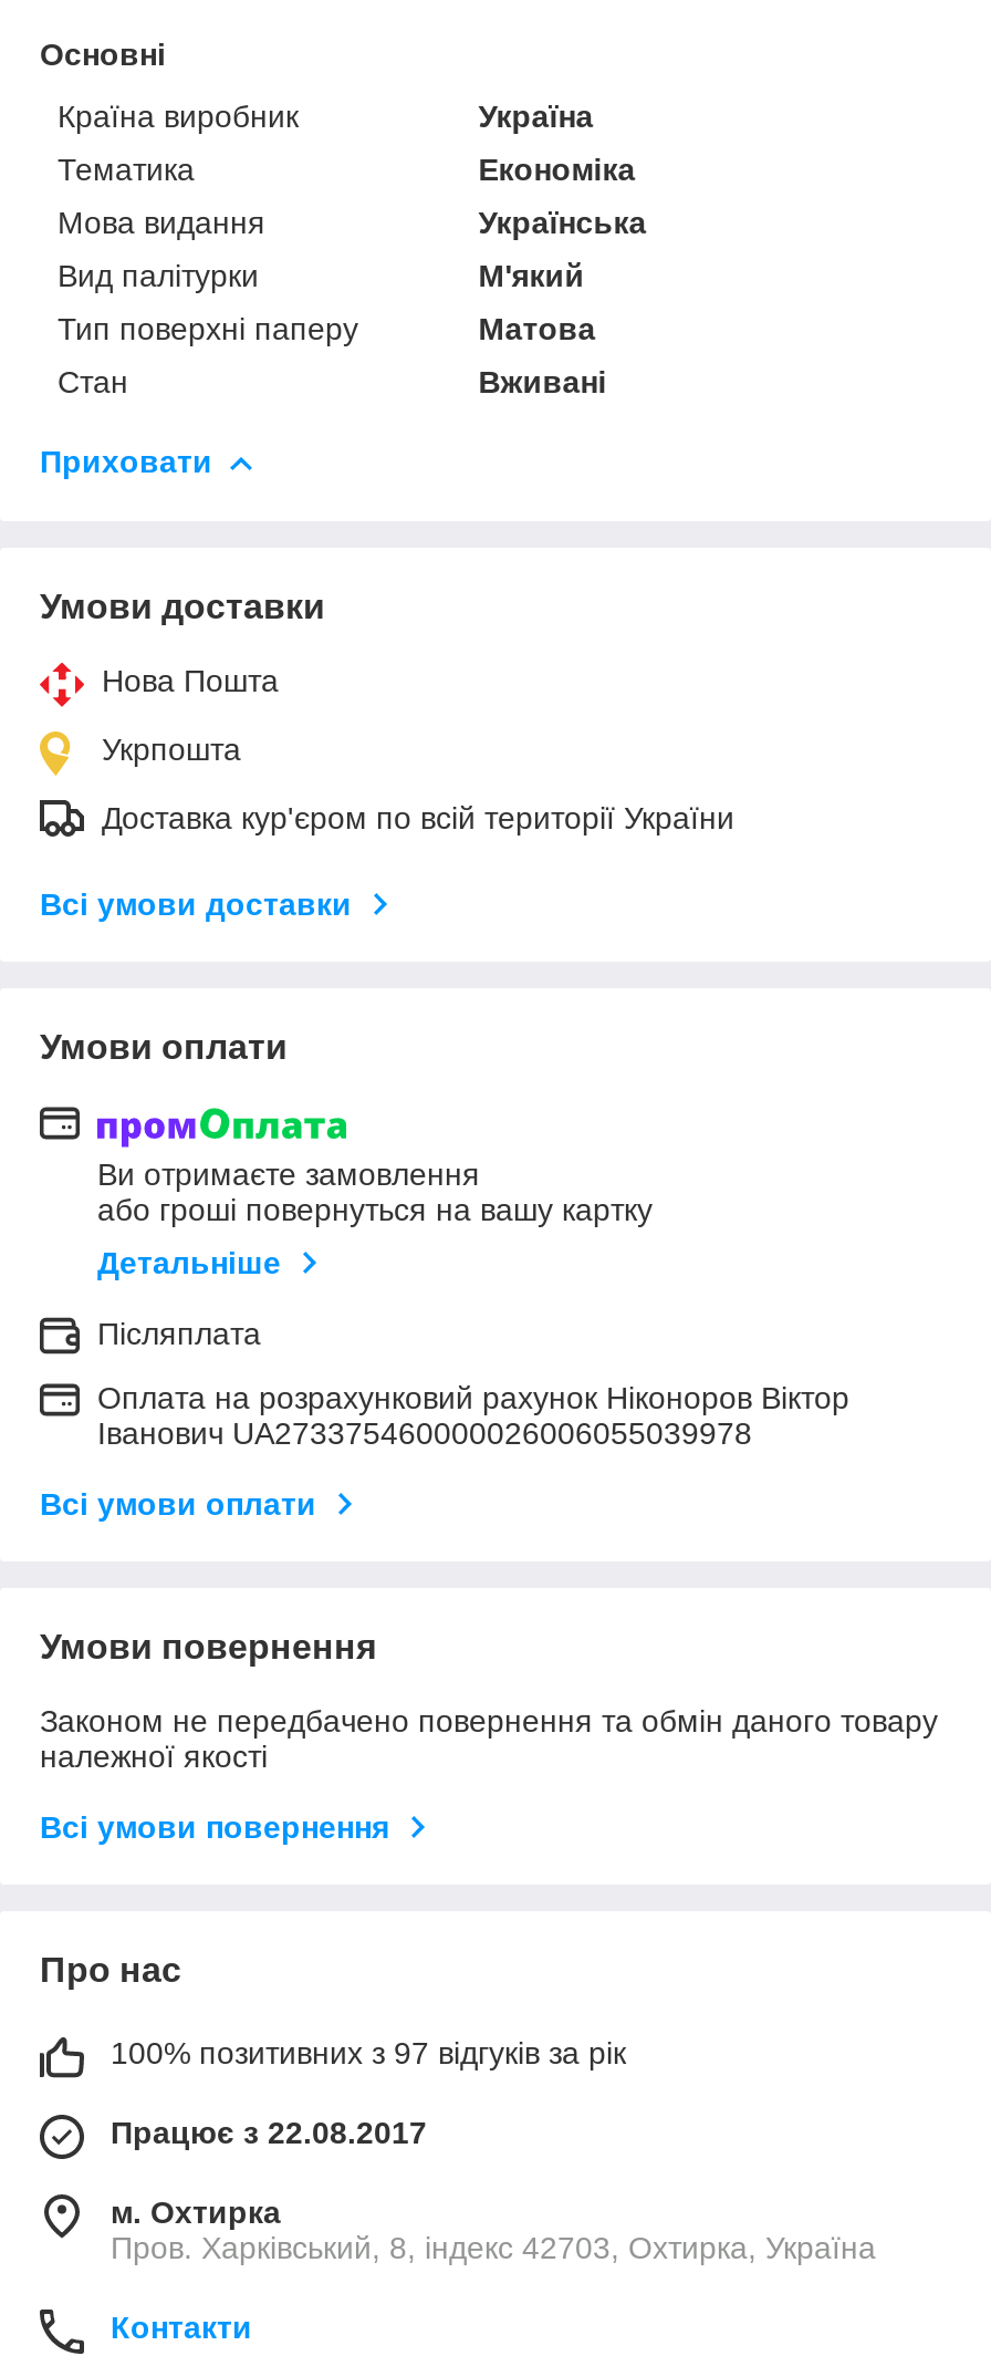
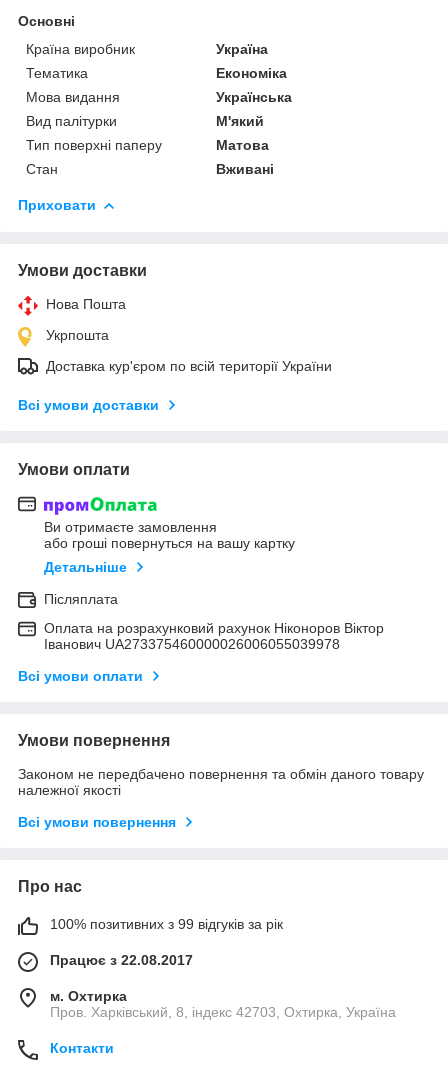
[111,2036,626,2071] 100% позитивних з 97 відгуків за рік -> [50,916,283,932] 100% позитивних з 99 відгуків за рік

